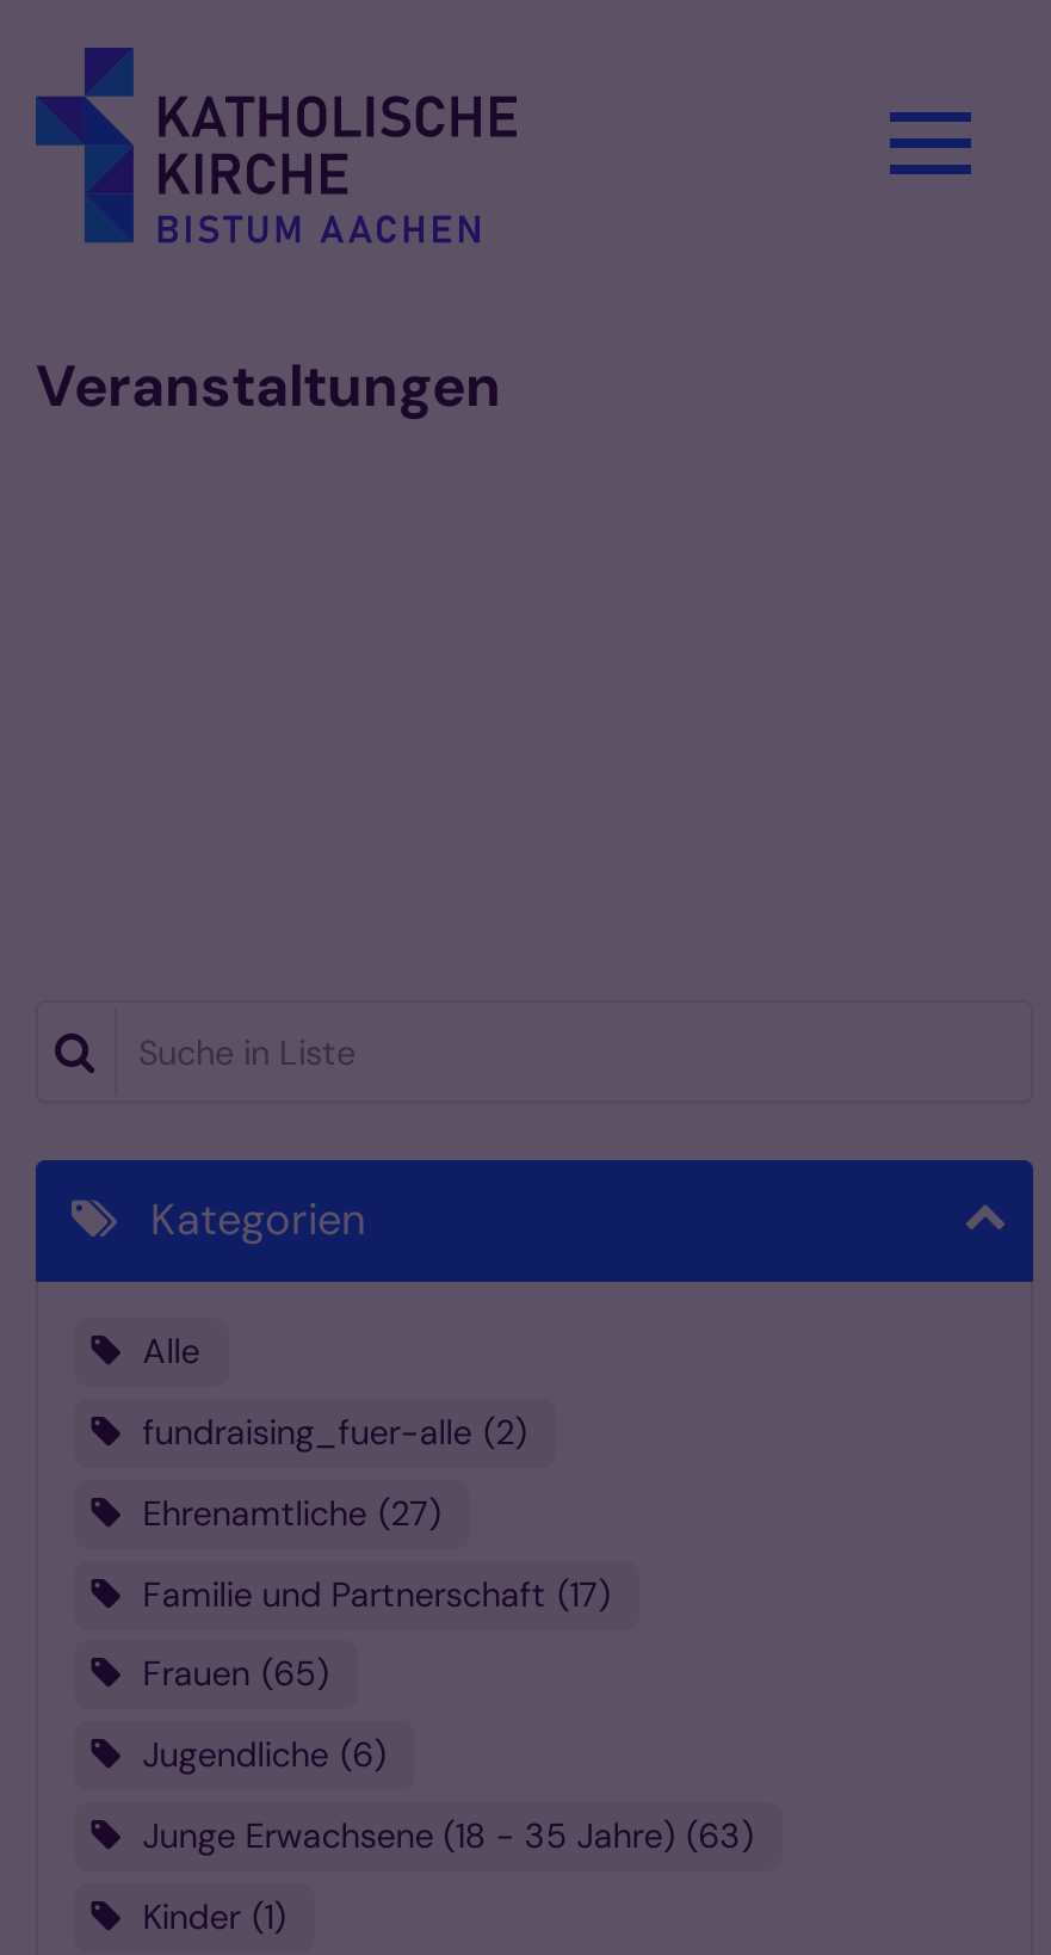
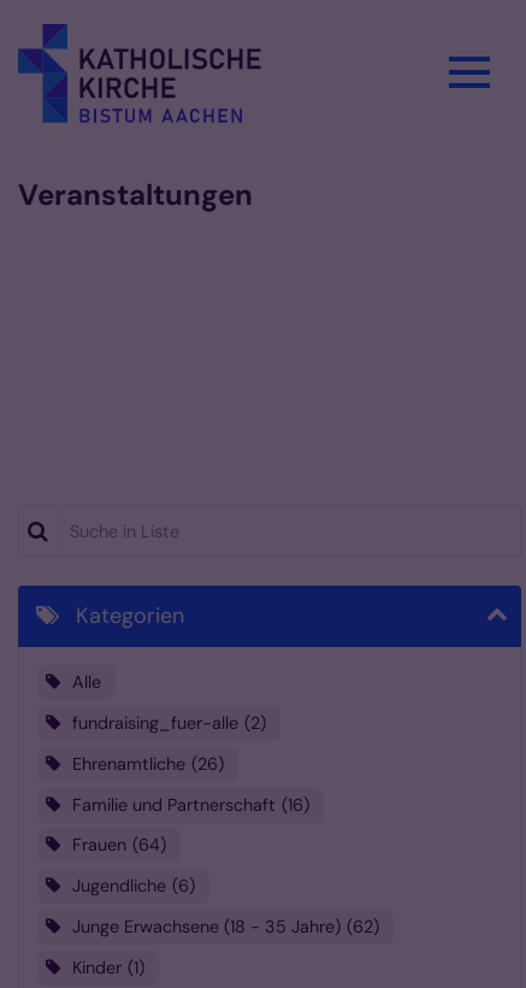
[143,1491,429,1534] Ehrenamtliche 27 -> [72,753,217,774] Ehrenamtliche 26
[143,1572,598,1615] Familie und Partnerschaft 17 -> [72,793,303,815] Familie und Partnerschaft 16
[143,1653,316,1696] Frauen 65 -> [72,834,160,856] Frauen 64
[143,1814,741,1857] Junge Erwachsene (18 - 35 Jahre) 63 -> [72,916,373,937] Junge Erwachsene (18 - 35 Jahre) 62

